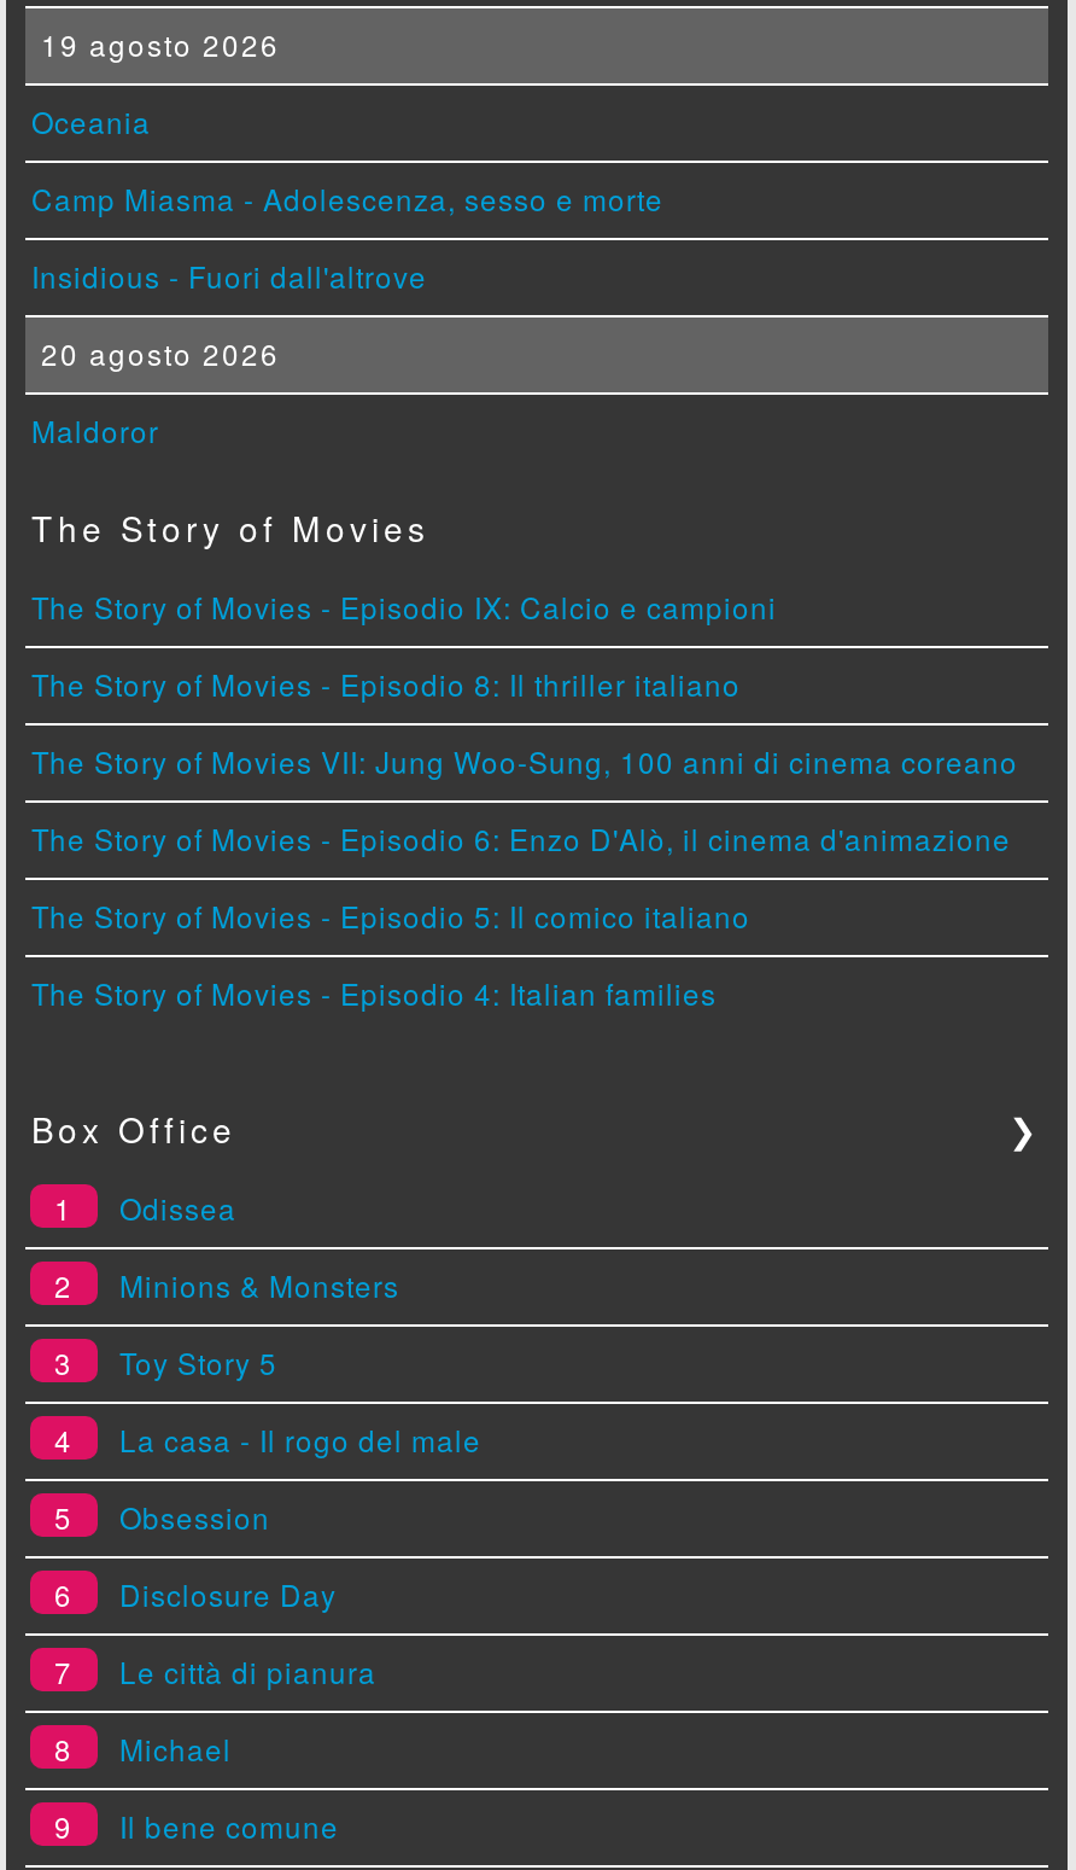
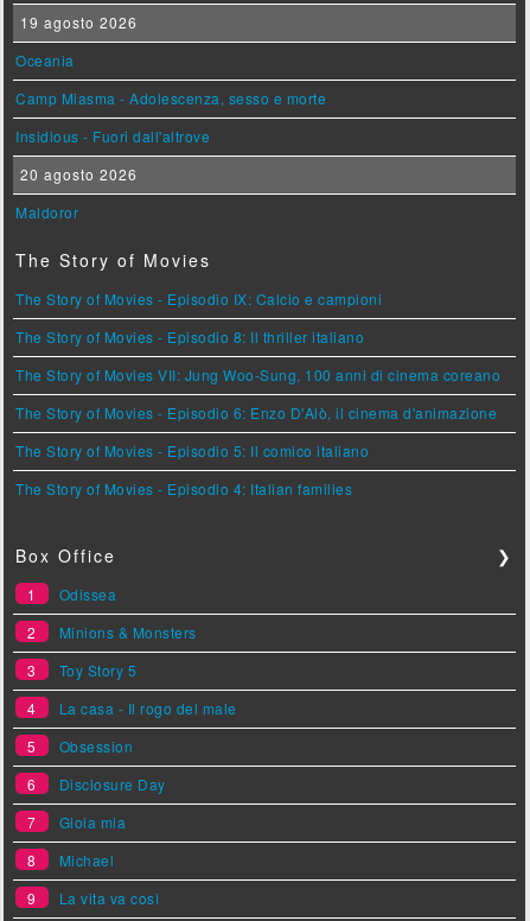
[119,1651,376,1693] Le città di pianura -> [59,812,126,833] Gioia mia
[119,1806,339,1847] Il bene comune -> [59,888,159,909] La vita va così

